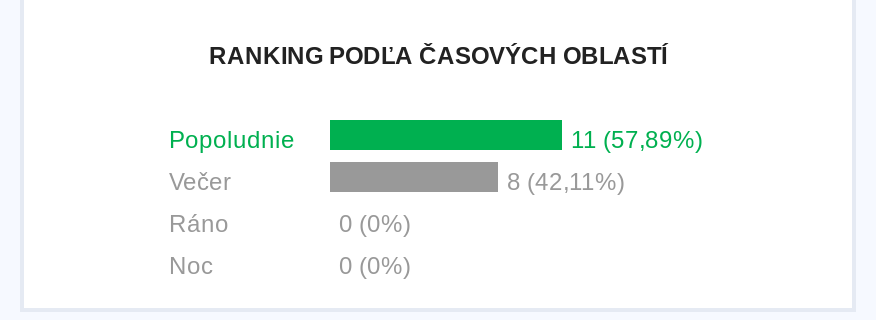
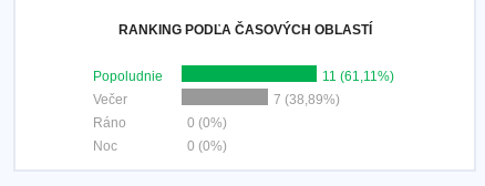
[571,126,703,154] 11 (57,89%) -> [322,69,394,84] 11 (61,11%)
[507,168,625,196] 8 (42,11%) -> [274,92,340,107] 7 (38,89%)

